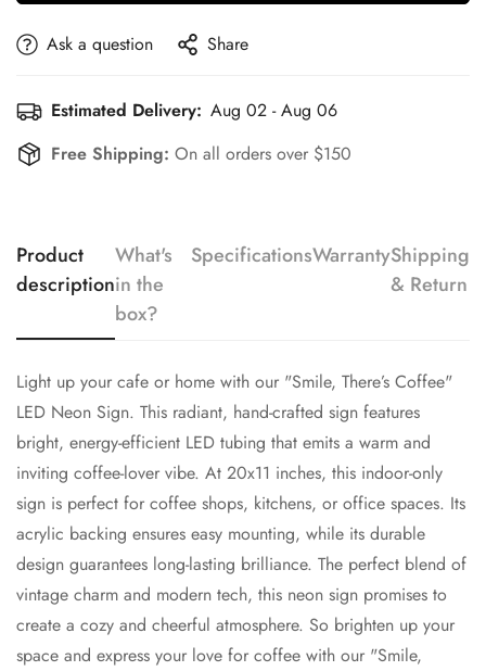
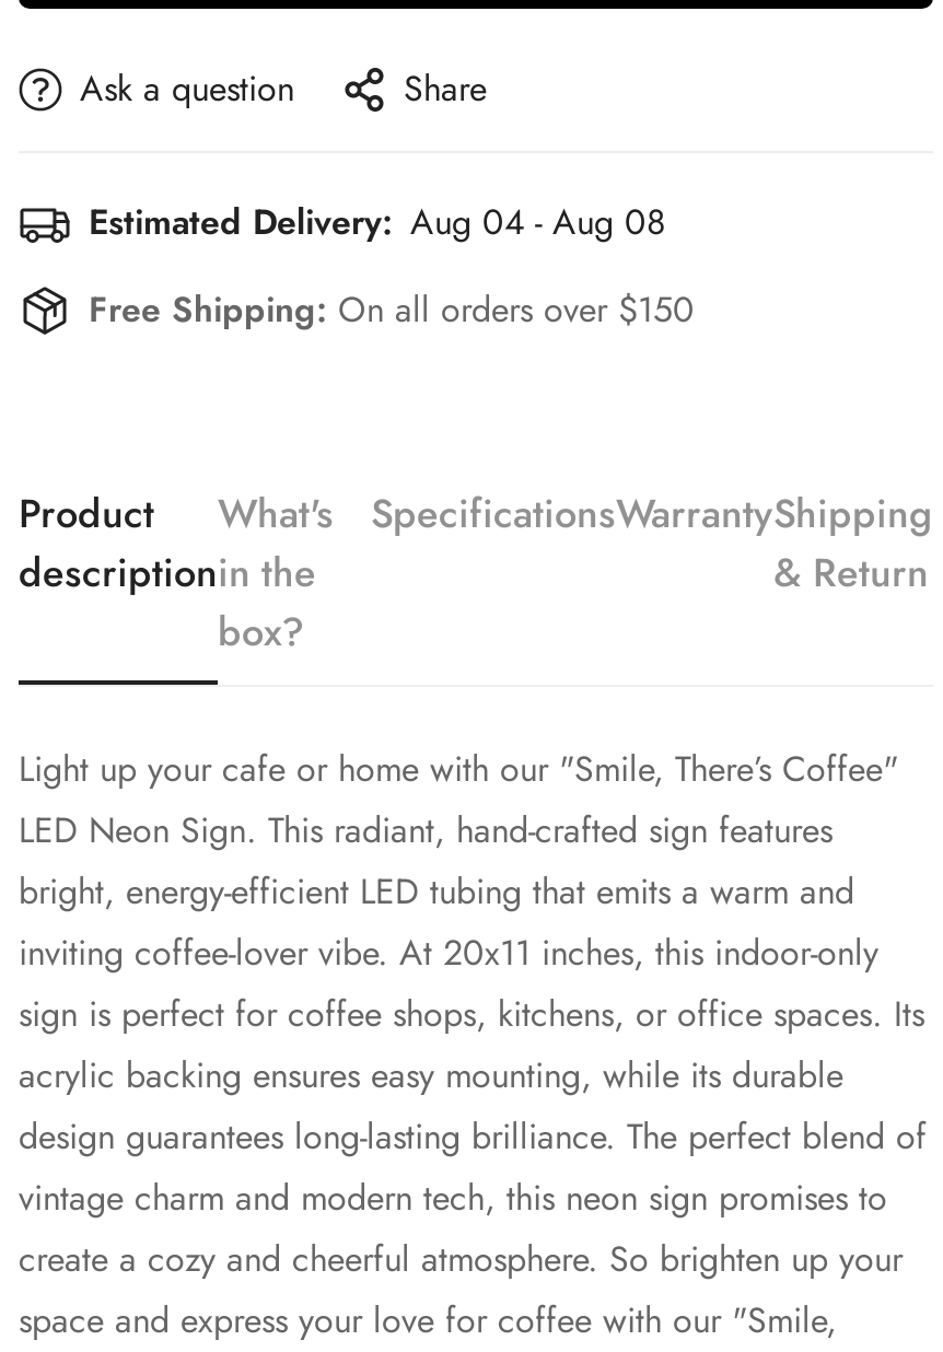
[51,98,337,123] Estimated Delivery: Aug 02 - Aug 06 -> [89,197,666,247] Estimated Delivery: Aug 04 - Aug 08

